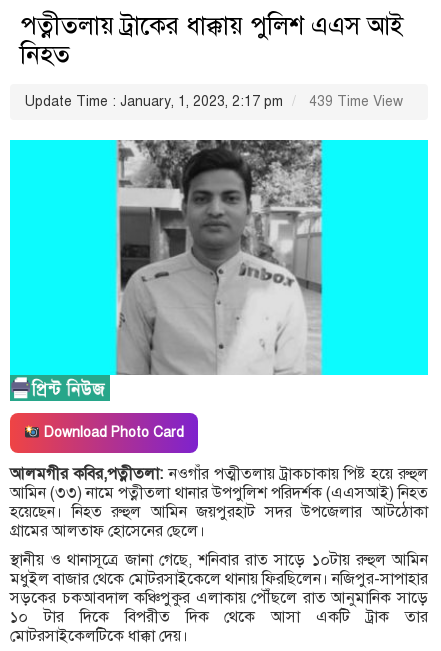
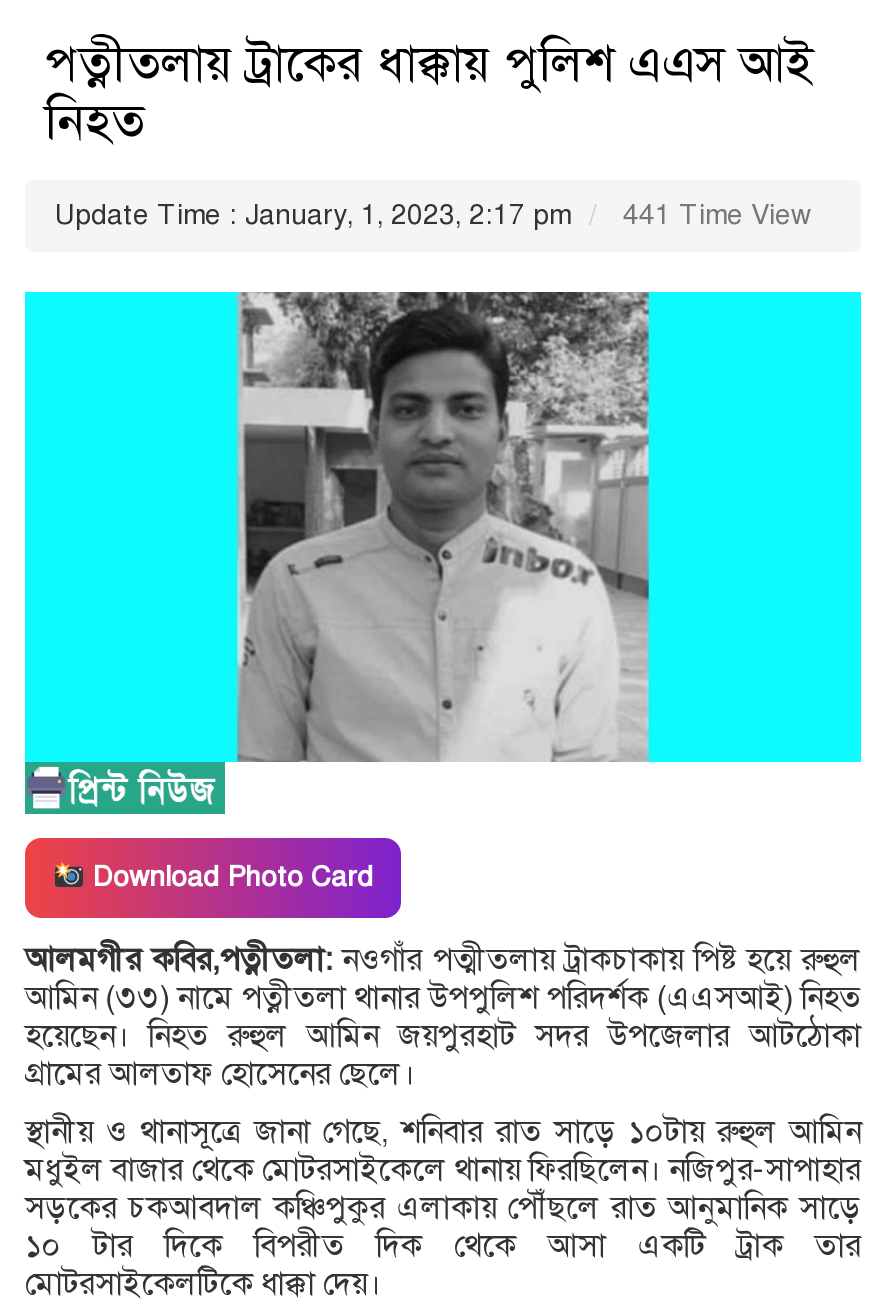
[25,93,403,110] Update Time : January, 1, 2023, 2:17 pm 439 Time View -> [55,198,811,232] Update Time : January, 1, 2023, 2:17 pm 441 Time View

